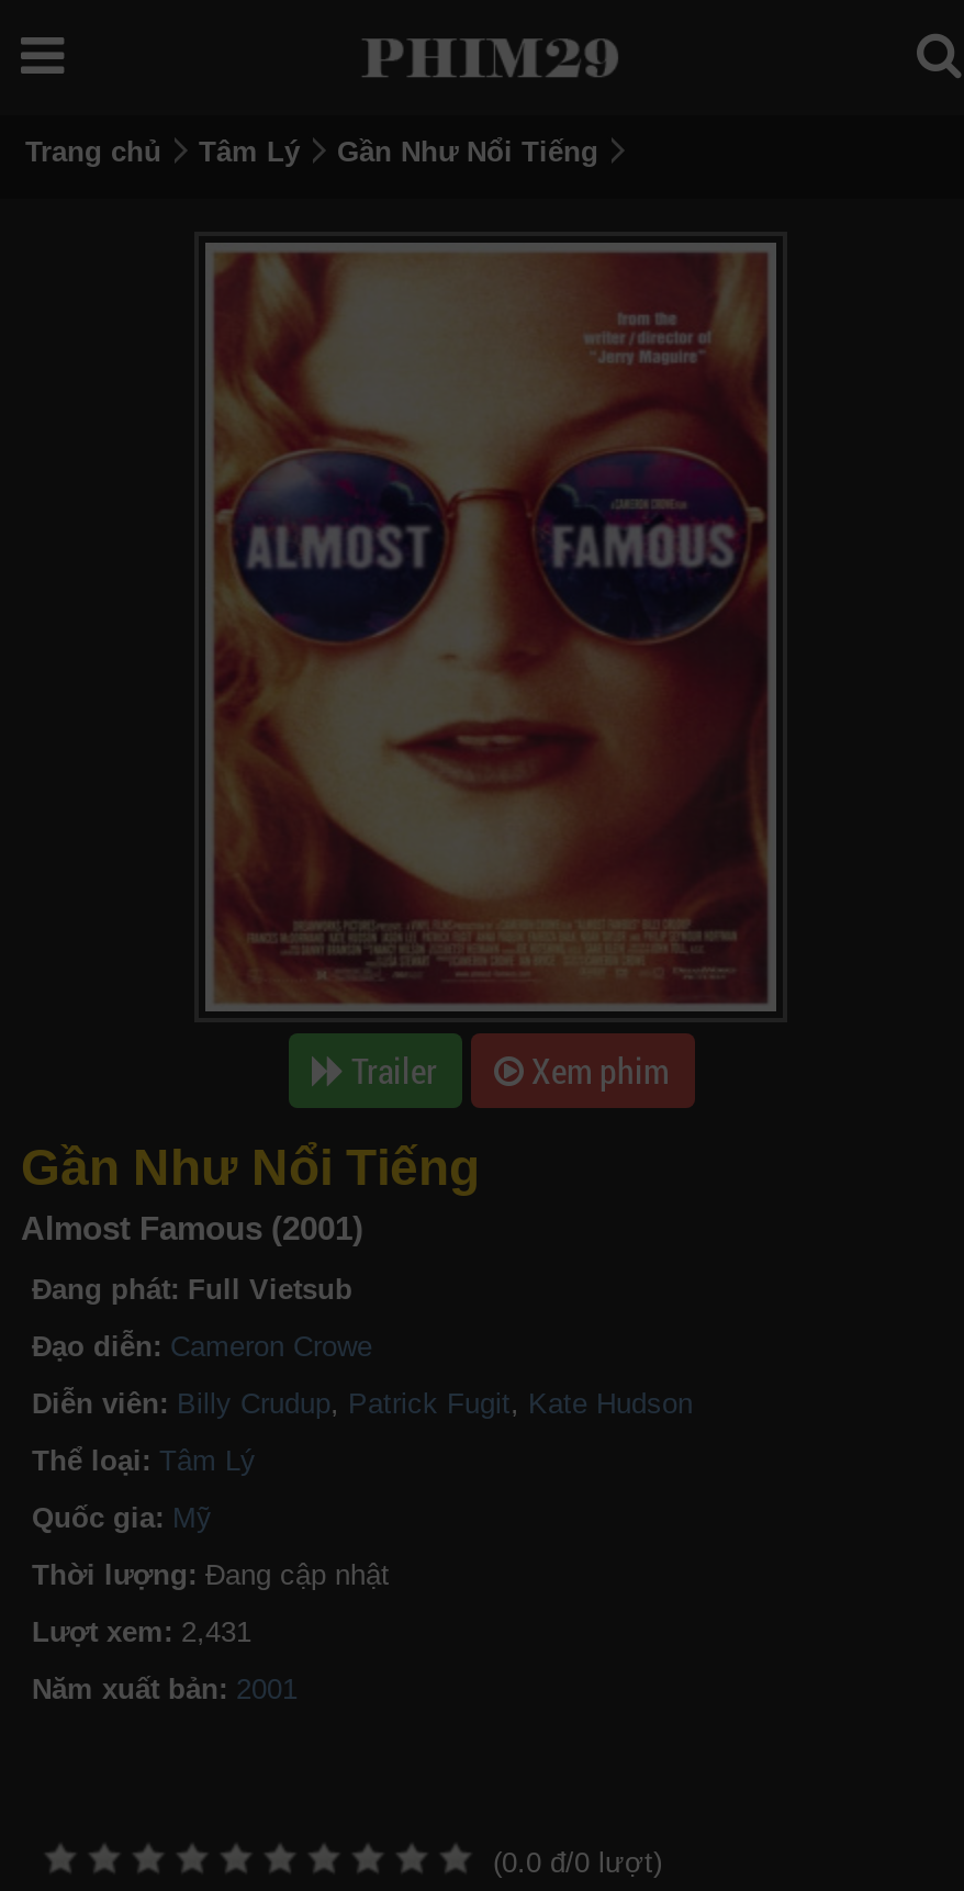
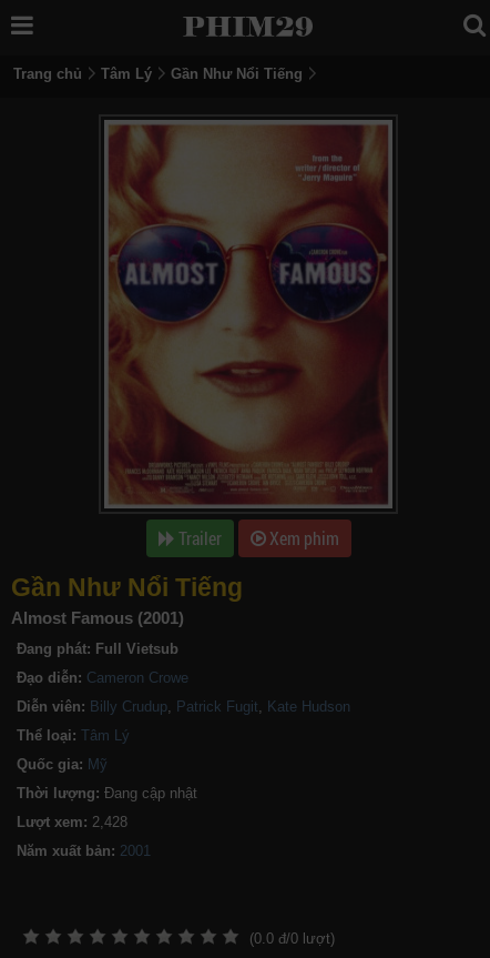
[32,1615,251,1648] Lượt xem: 2,431 -> [17,814,127,830] Lượt xem: 2,428

